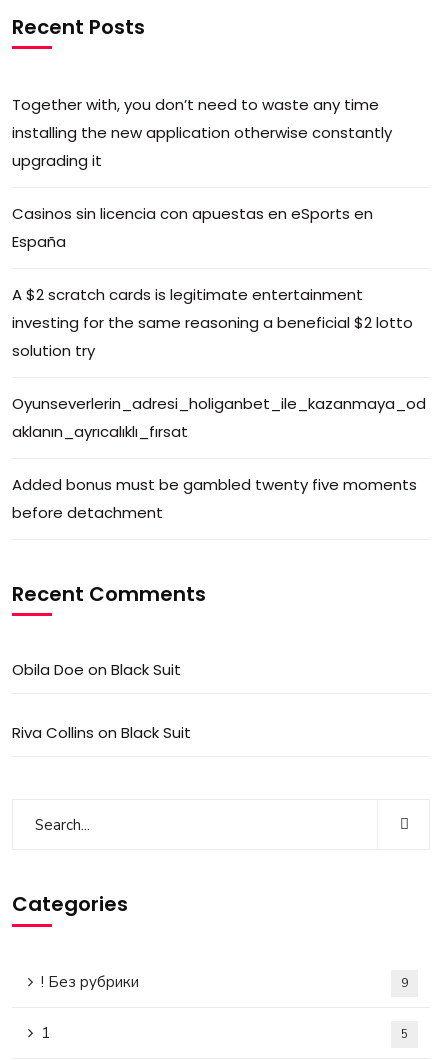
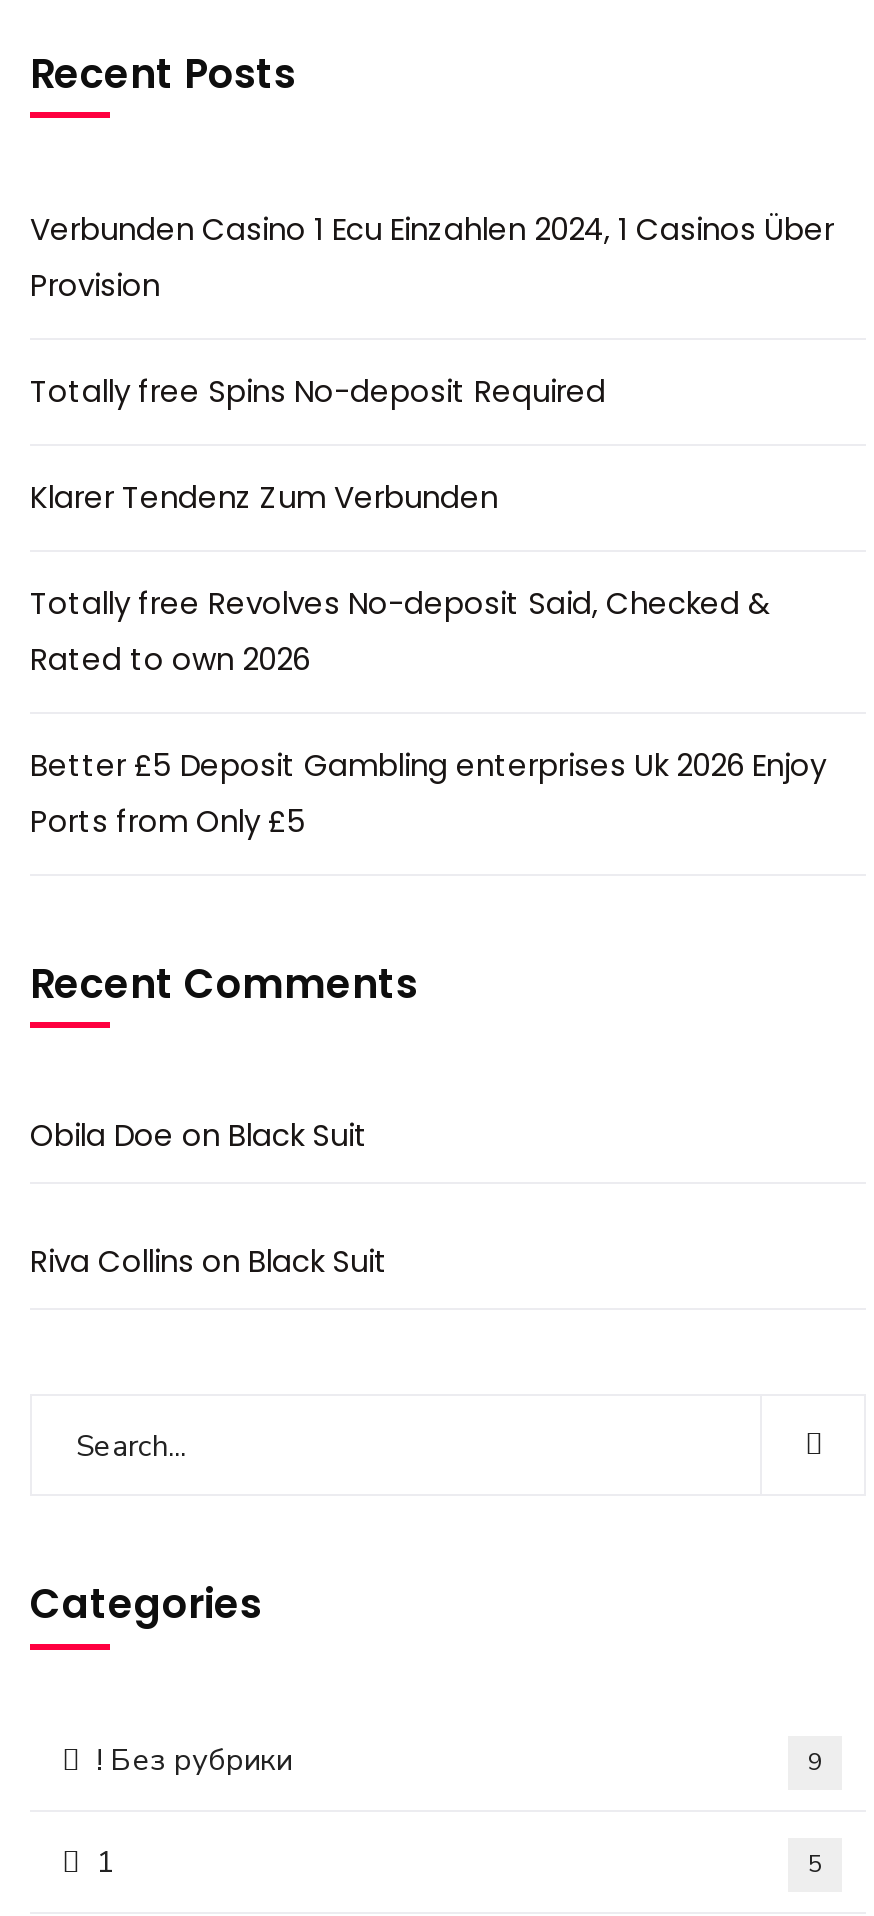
[12,94,392,171] Together with, you don’t need to waste any time | installing the new application otherwise constantly | upgrading it -> [30,208,834,306] Verbunden Casino 1 Ecu Einzahlen 2024, 1 Casinos Über | Provision
[12,203,373,252] Casinos sin licencia con apuestas en eSports en | España -> [30,370,606,412] Totally free Spins No-deposit Required
[12,284,413,361] A $2 scratch cards is legitimate entertainment | investing for the same reasoning a beneficial $2 lotto | solution try -> [30,476,498,518] Klarer Tendenz Zum Verbunden
[12,393,426,442] Oyunseverlerin_adresi_holiganbet_ile_kazanmaya_od | aklanın_ayrıcalıklı_fırsat -> [30,582,770,680] Totally free Revolves No-deposit Said, Checked & | Rated to own 2026
[12,474,417,523] Added bonus must be gambled twenty five moments | before detachment -> [30,744,826,842] Better £5 Deposit Gambling enterprises Uk 2026 Enjoy | Ports from Only £5

